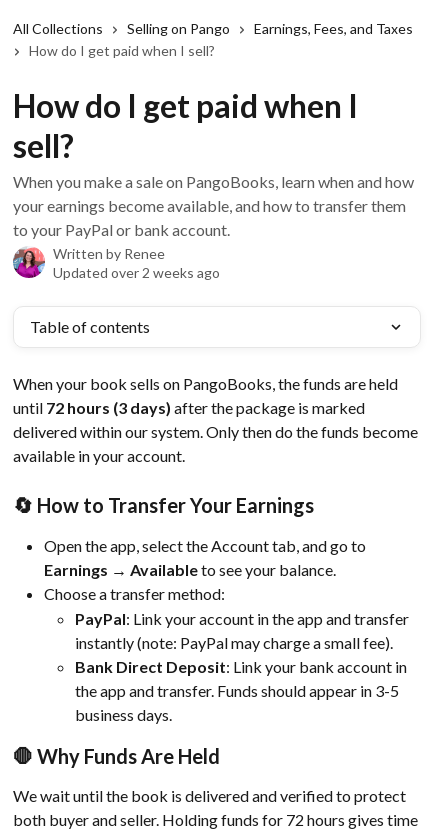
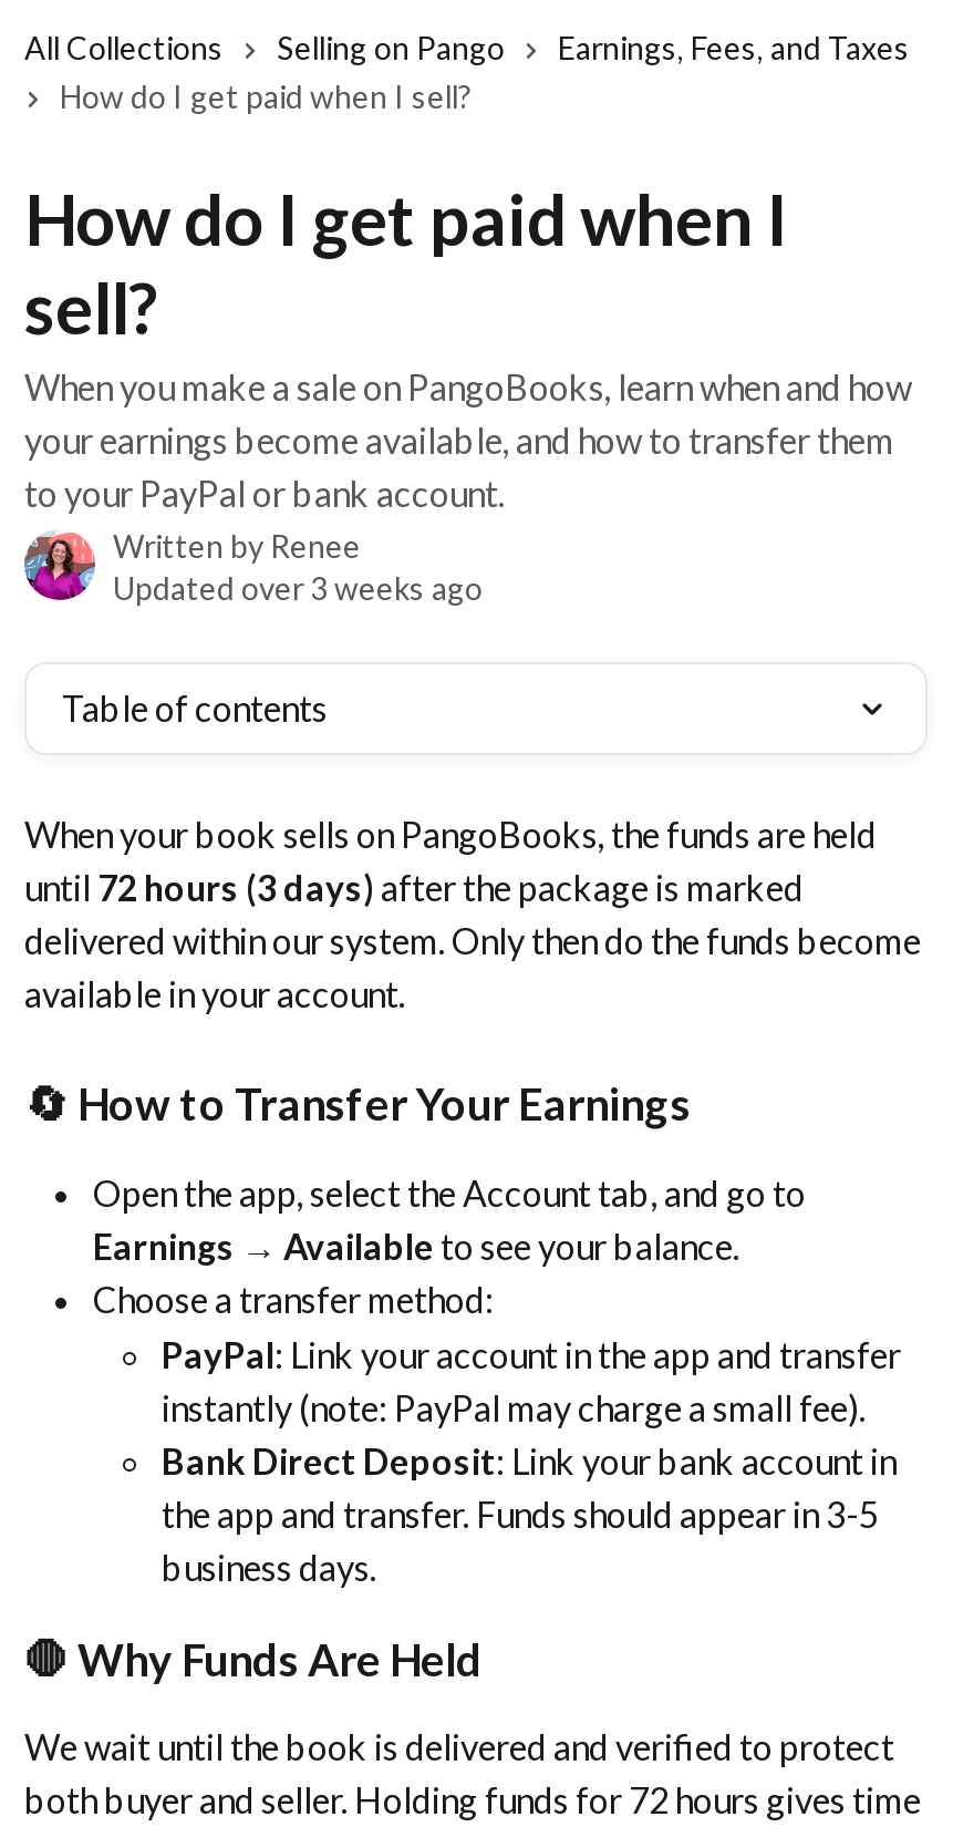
[53,264,220,281] Updated over 2 weeks ago -> [113,569,483,607] Updated over 3 weeks ago

